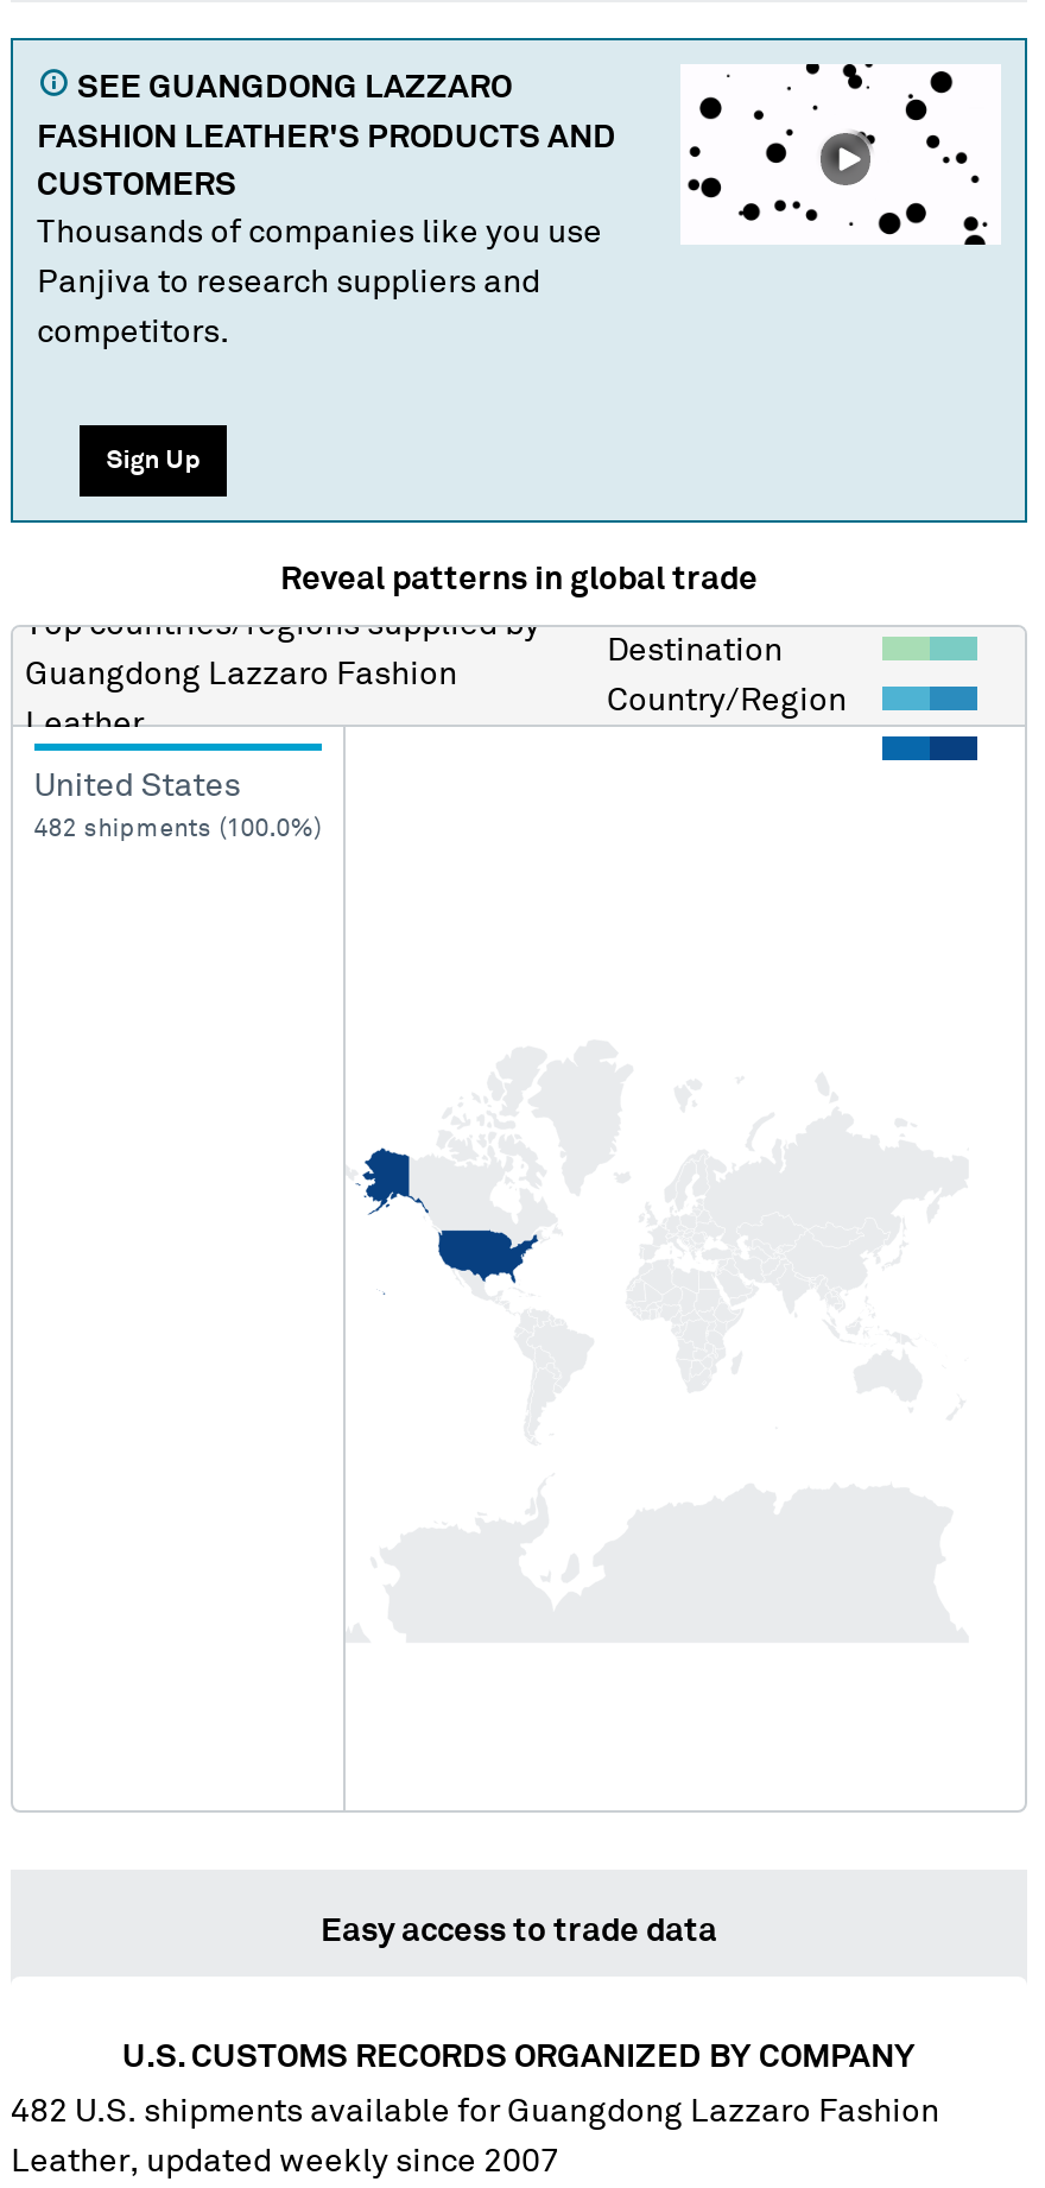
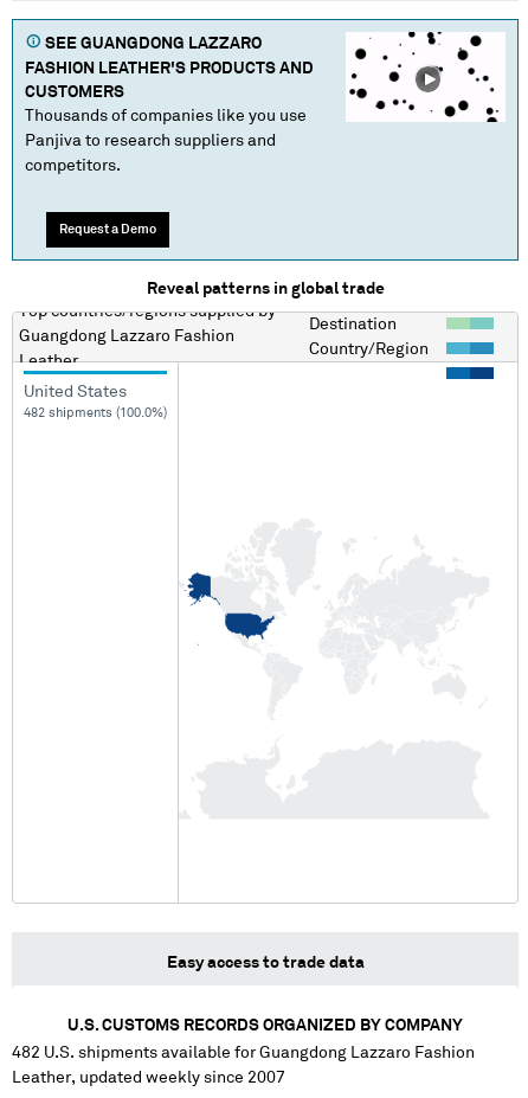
[106,447,201,473] Sign Up -> [59,223,157,236] Request a Demo

